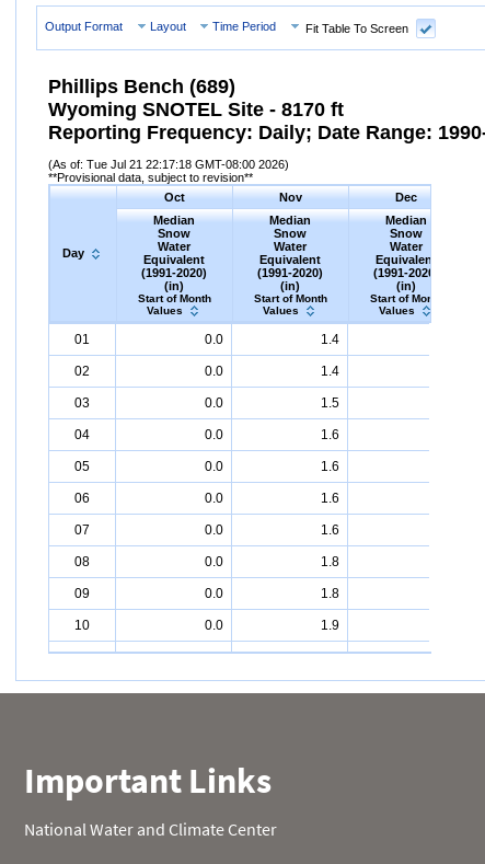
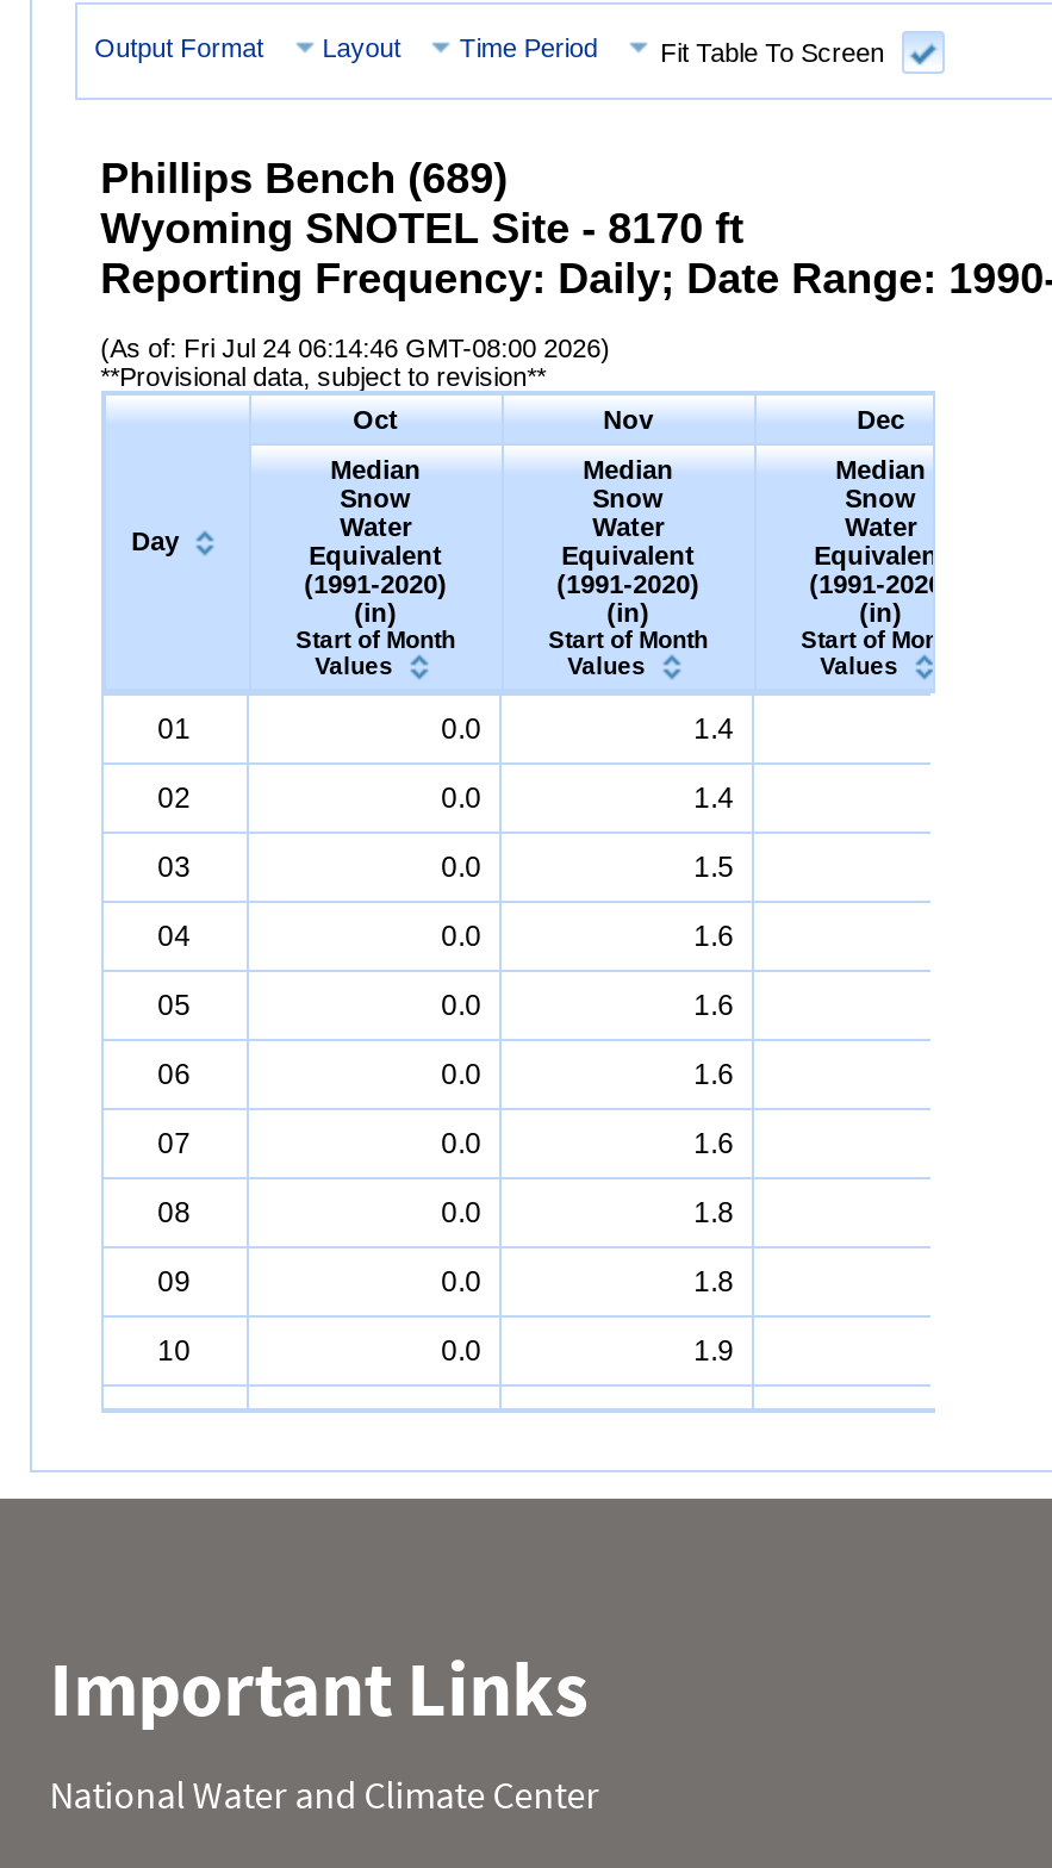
[48,157,289,171] (As of: Tue Jul 21 22:17:18 GMT-08:00 2026) -> [100,333,610,362] (As of: Fri Jul 24 06:14:46 GMT-08:00 2026)

